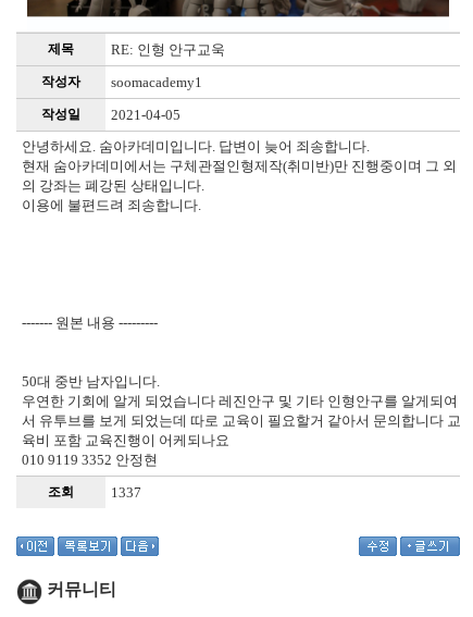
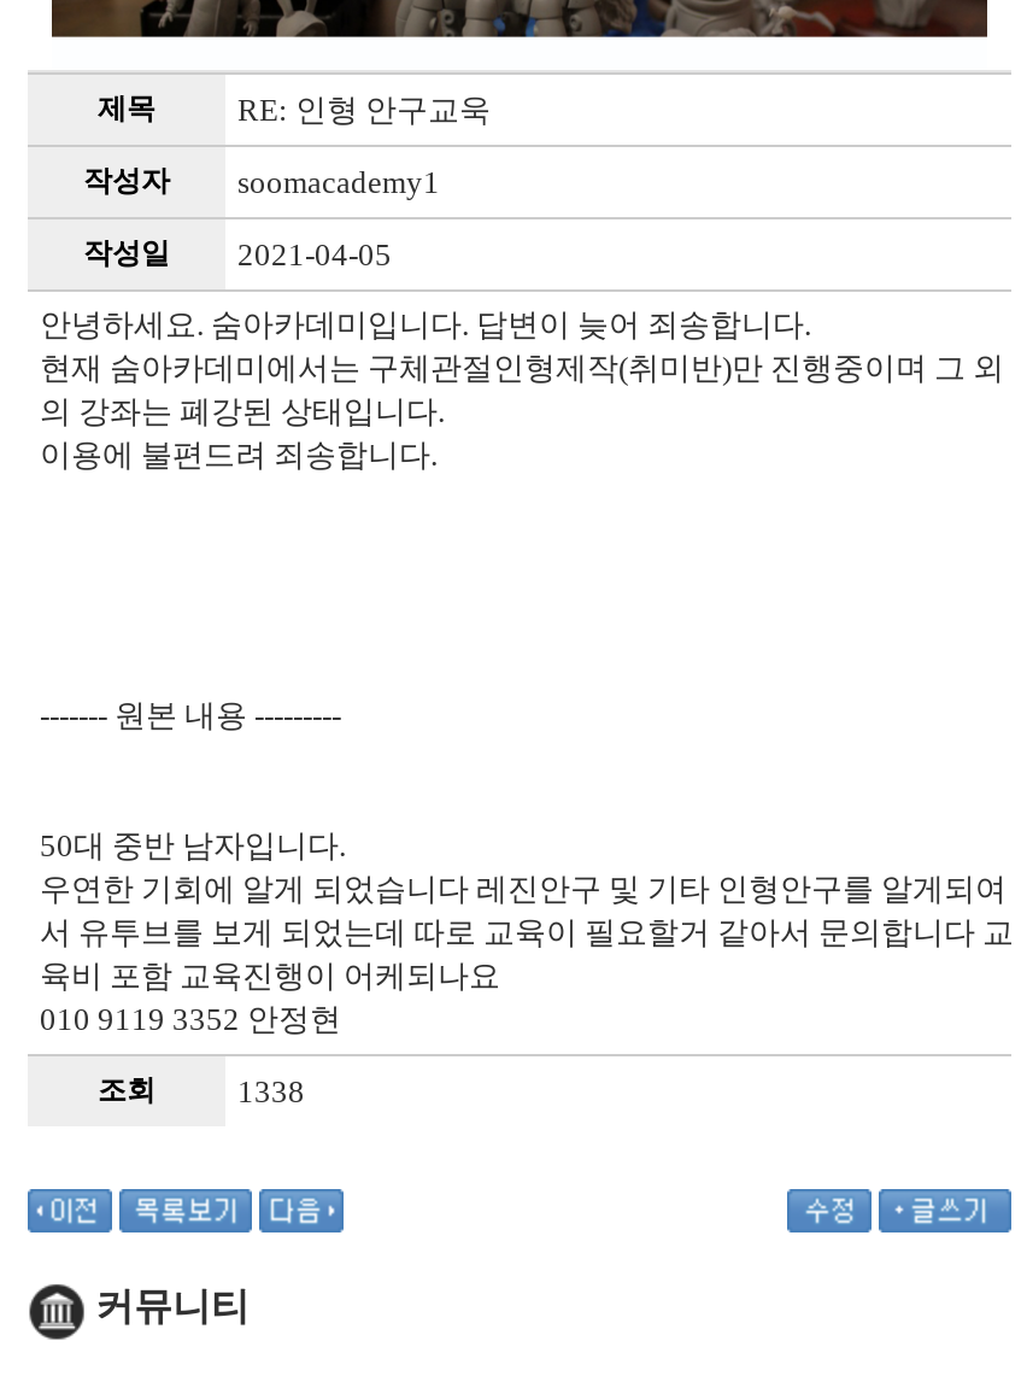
[111,485,141,501] 1337 -> [237,1074,305,1110] 1338

